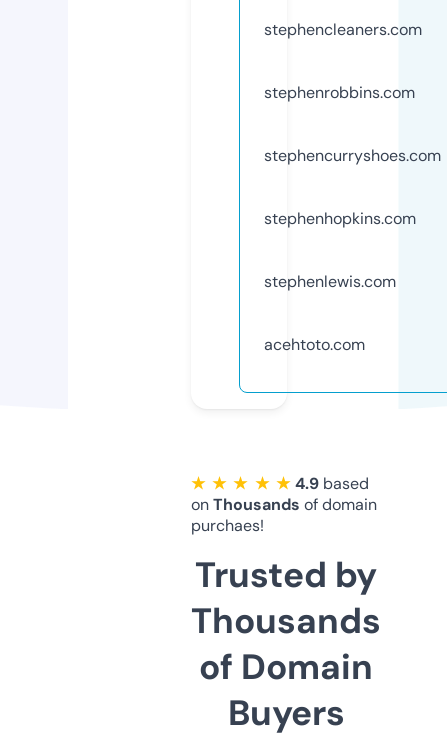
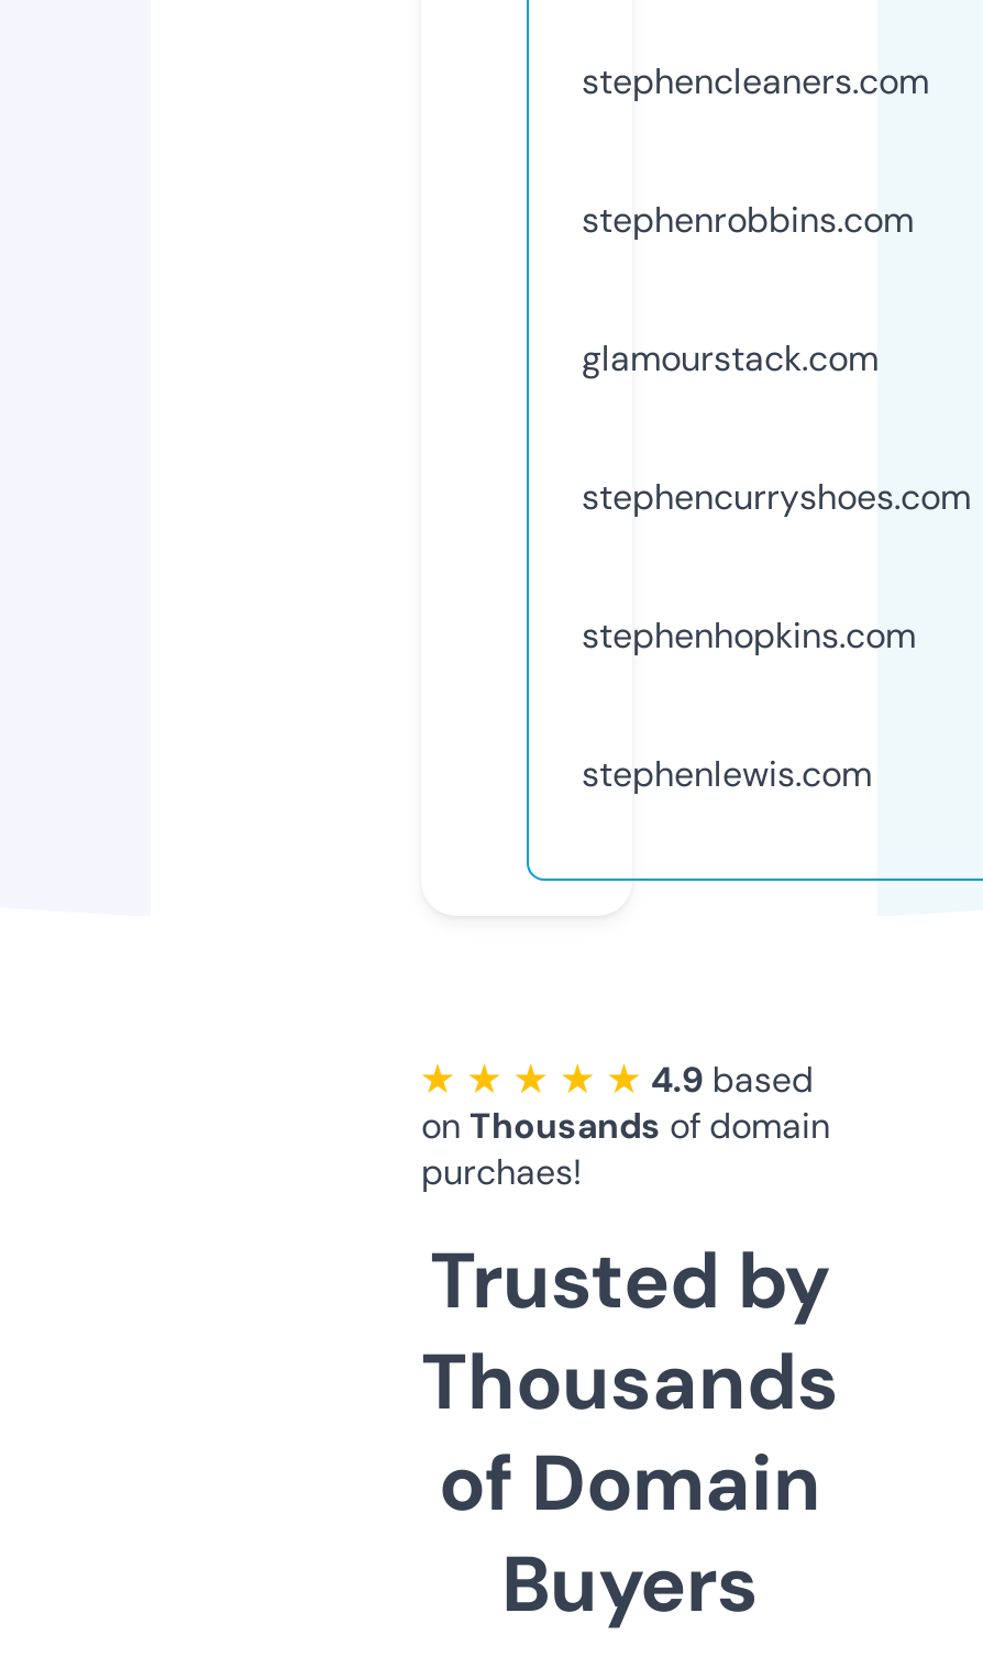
none -> [582,335,879,381] glamourstack.com
moved [264,145,441,292] -> [582,473,971,797]: stephencurryshoes.com | stephenhopkins.com | stephenlewis.com
[264,334,365,355] acehtoto.com -> none

